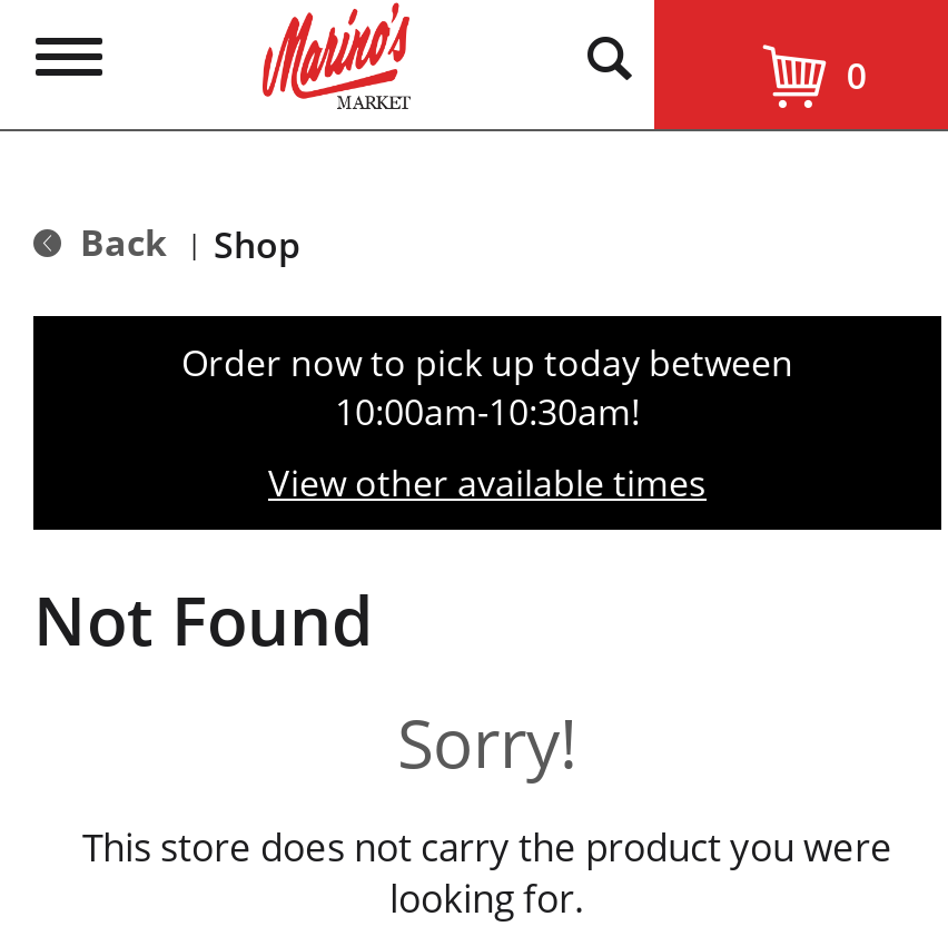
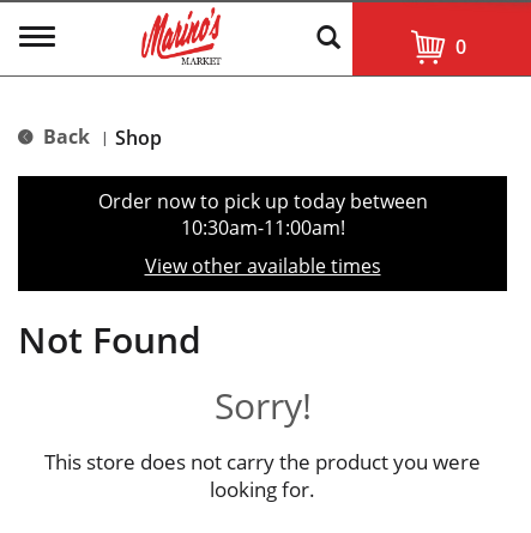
[335,387,640,436] 10:00am-10:30am! -> [180,214,345,241] 10:30am-11:00am!

